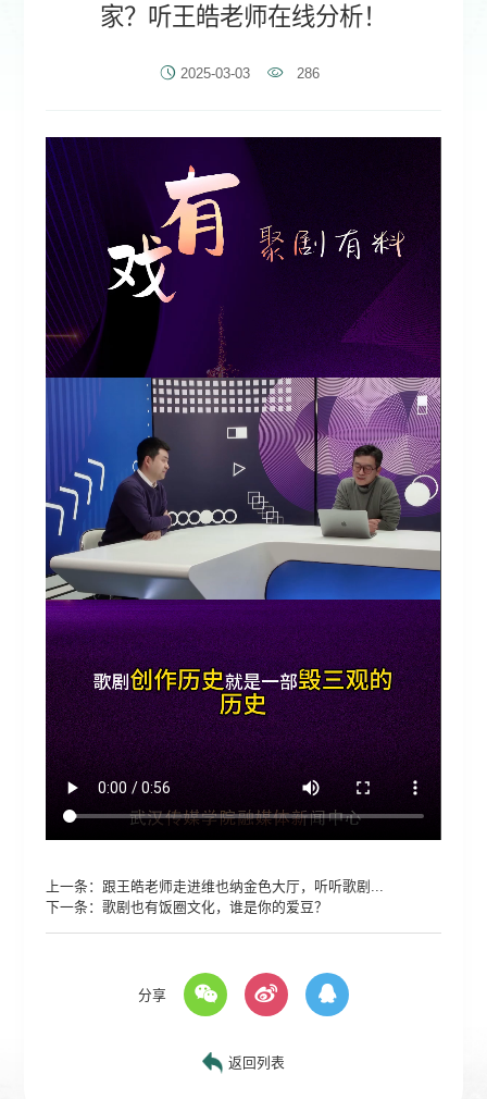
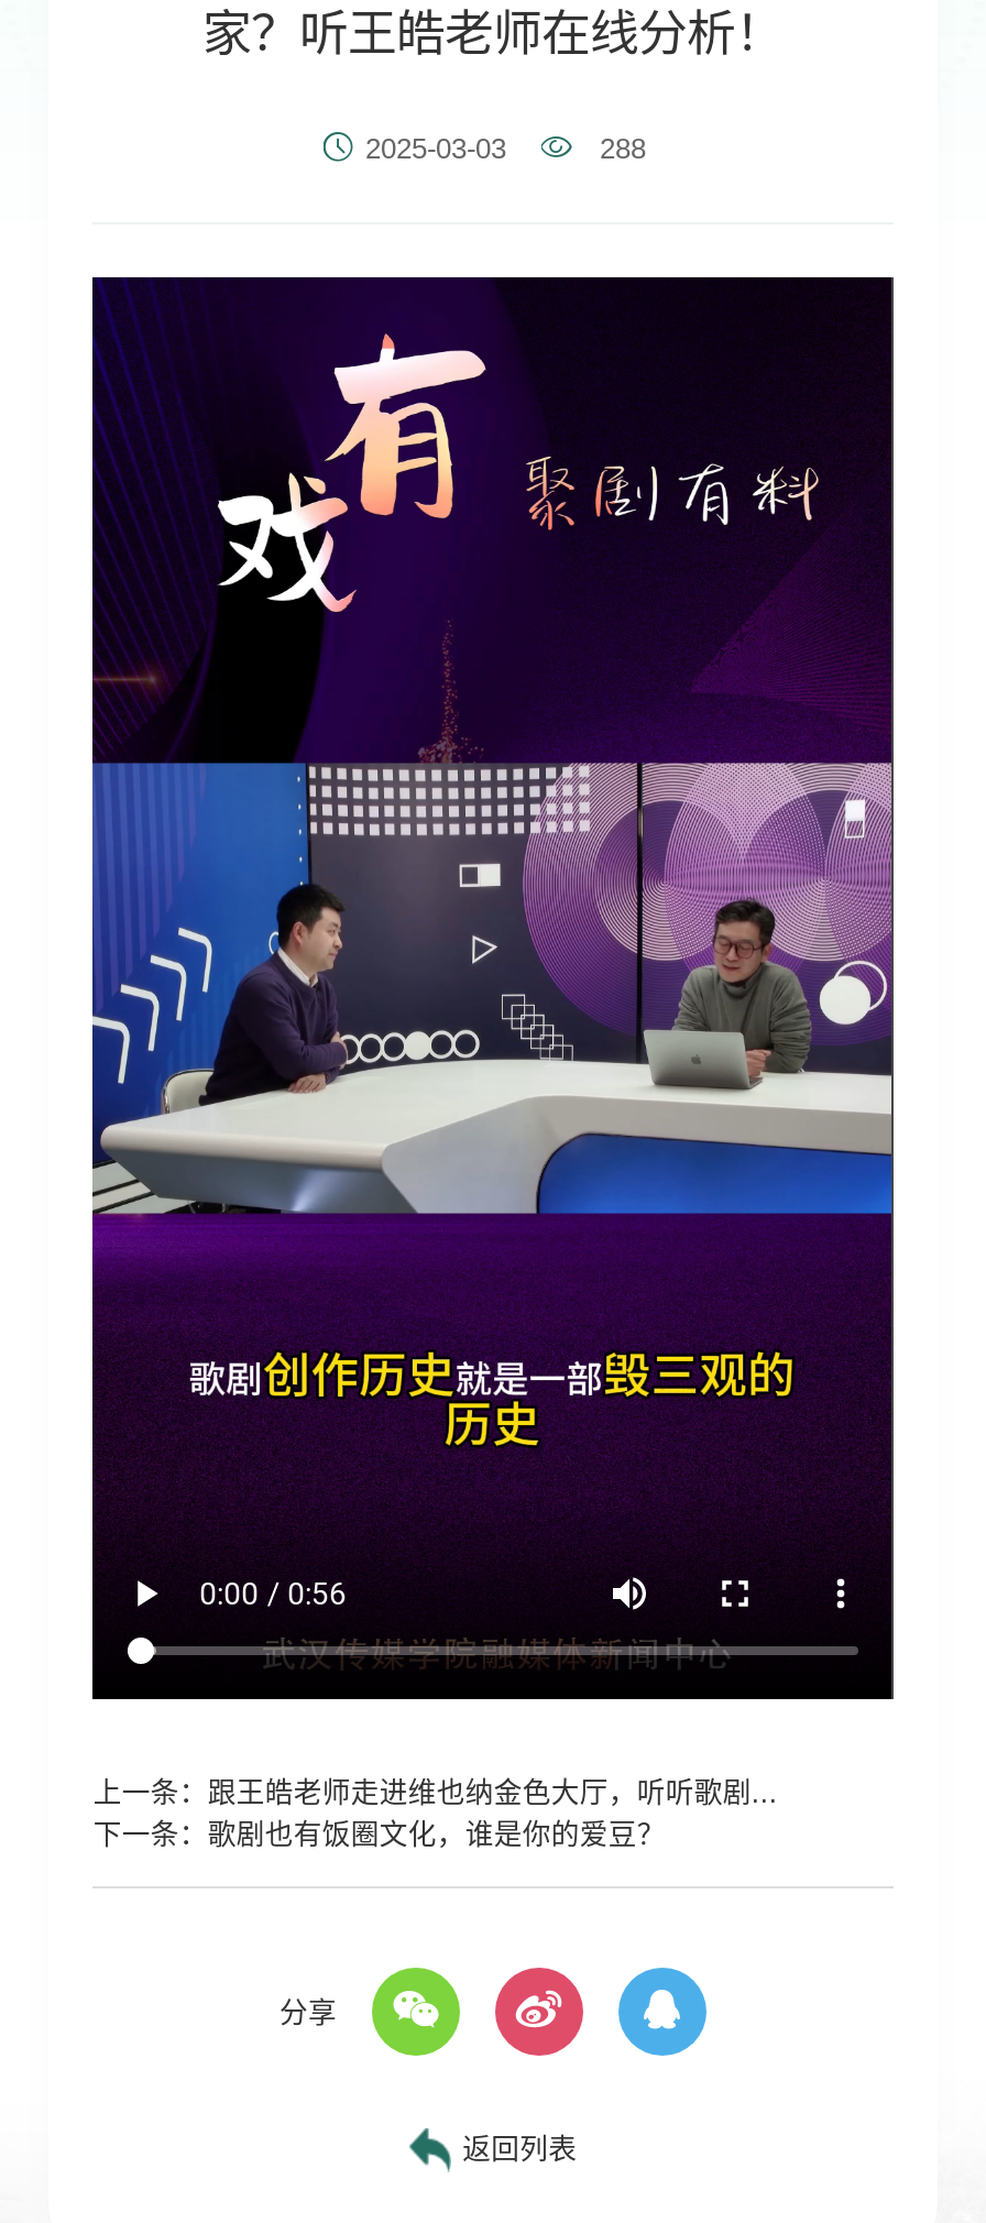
[296,65,319,82] 286 -> [600,132,646,165] 288

